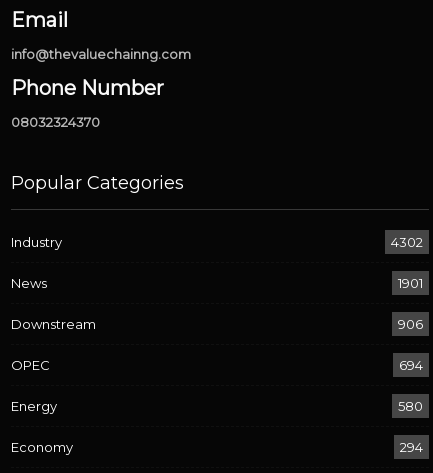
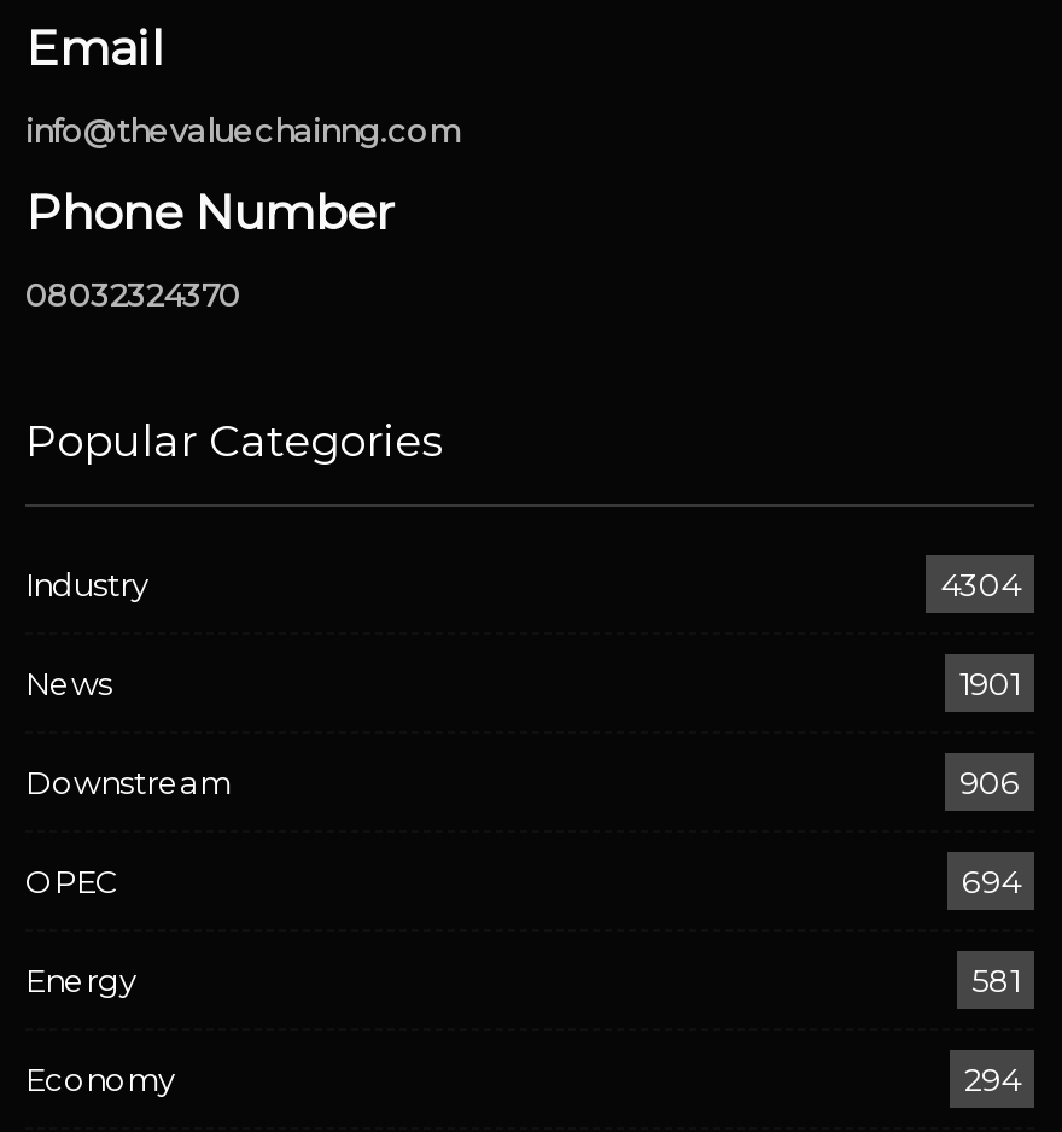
[391,234,423,250] 4302 -> [940,565,1020,604] 4304
[398,398,423,414] 580 -> [971,961,1020,1000] 581

